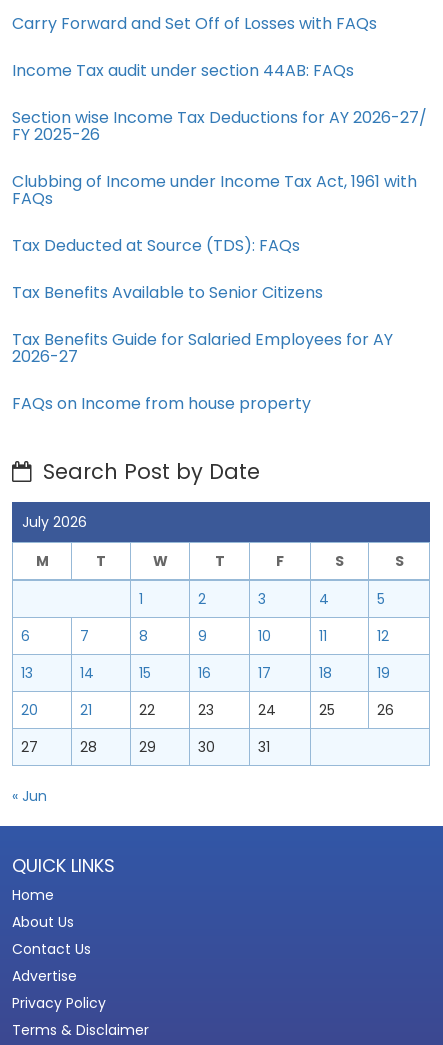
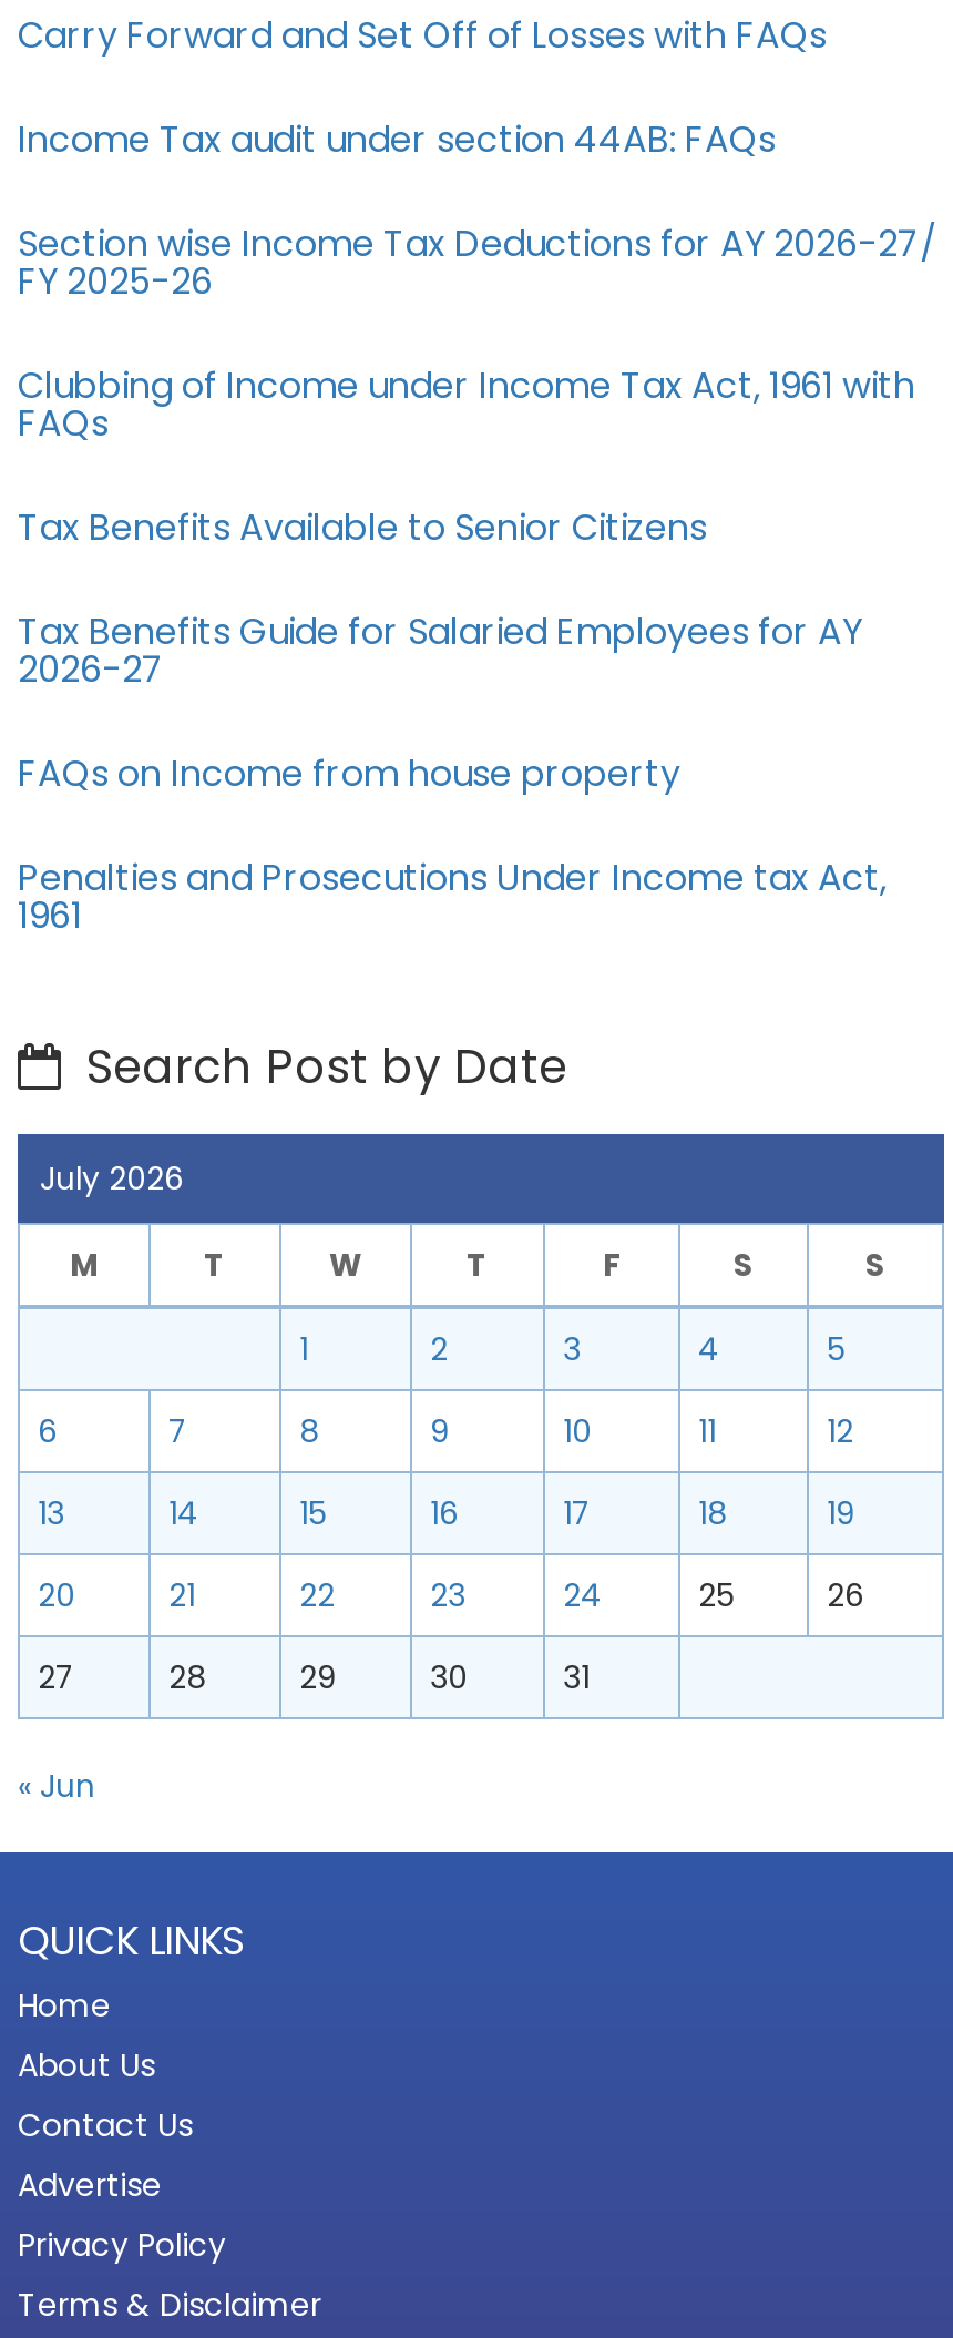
[12,234,300,257] Tax Deducted at Source (TDS): FAQs -> none
moved [12,281,393,415] -> [18,502,862,799]: Tax Benefits Available to Senior Citizens | Tax Benefits Guide for Salaried Employees for AY | 2026-27 | FAQs on Income from house property
none -> [18,852,887,941] Penalties and Prosecutions Under Income tax Act, | 1961

